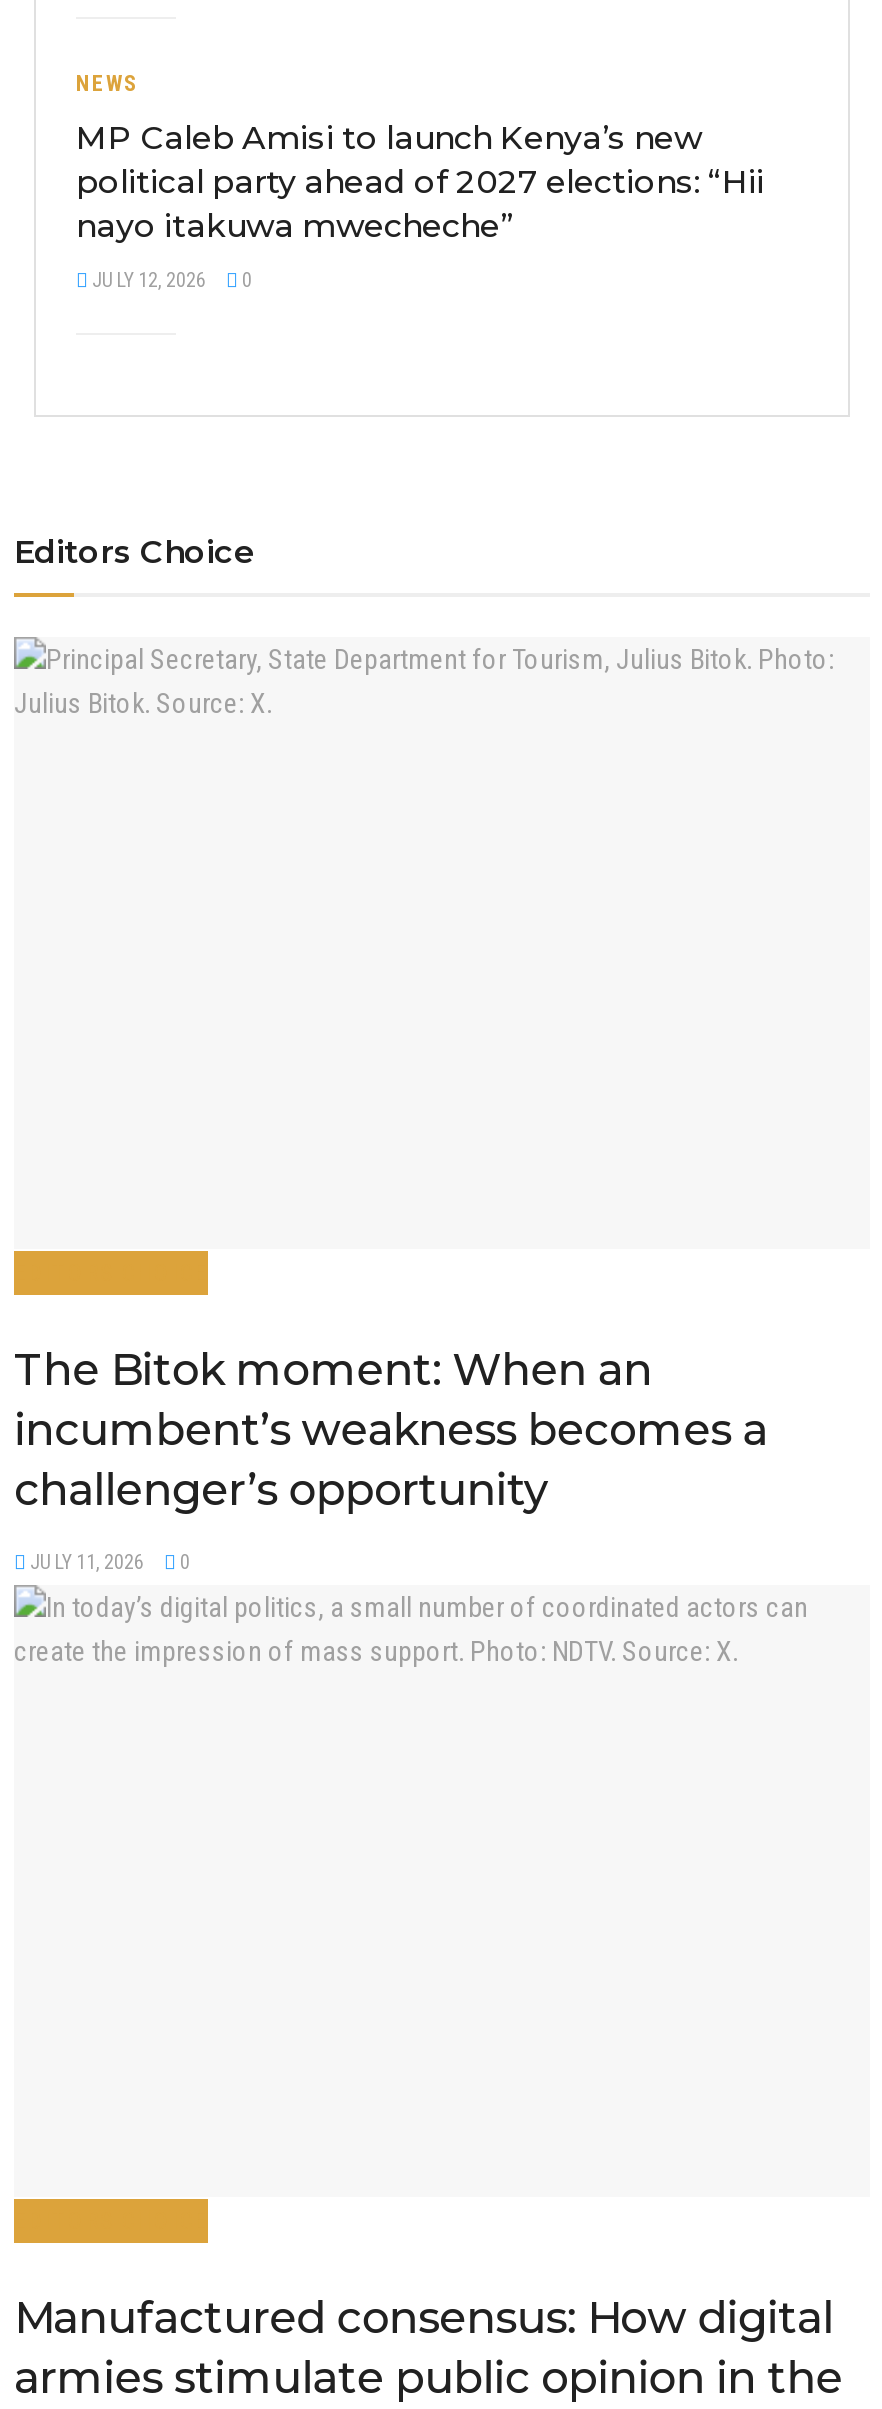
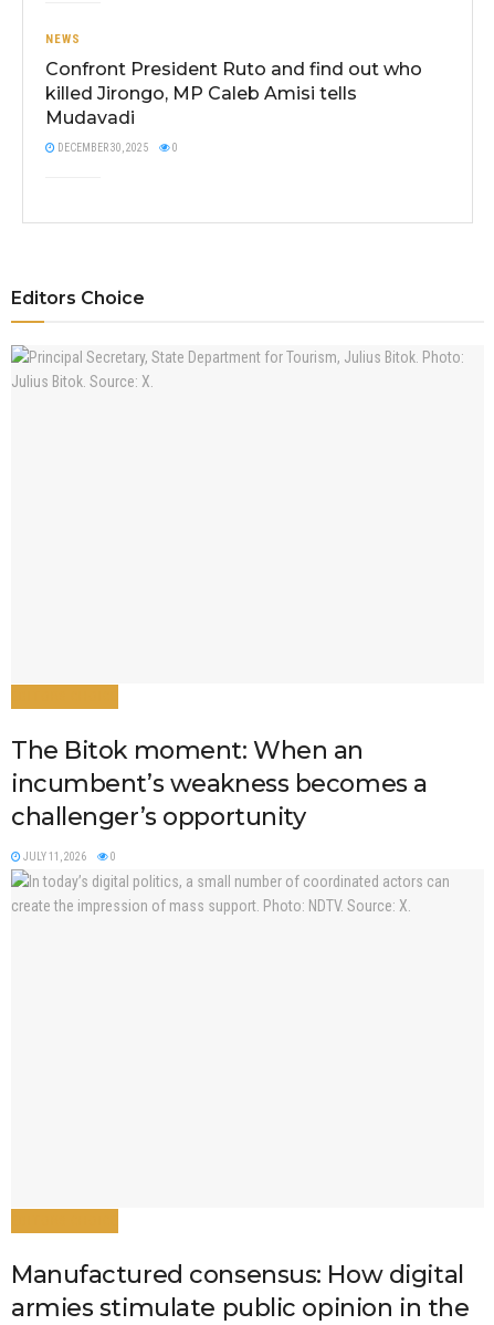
[76,120,764,246] MP Caleb Amisi to launch Kenya’s new | political party ahead of 2027 elections: “Hii | nayo itakuwa mwecheche” -> [45,59,422,129] Confront President Ruto and find out who | killed Jirongo, MP Caleb Amisi tells | Mudavadi
[88,270,206,292] JULY 12, 2026 -> [55,142,148,154] DECEMBER 30, 2025

